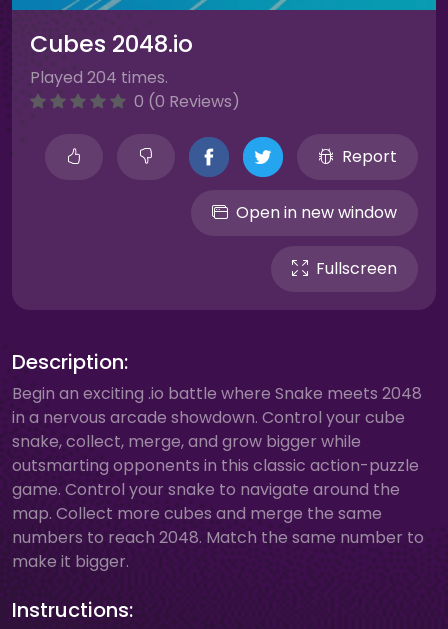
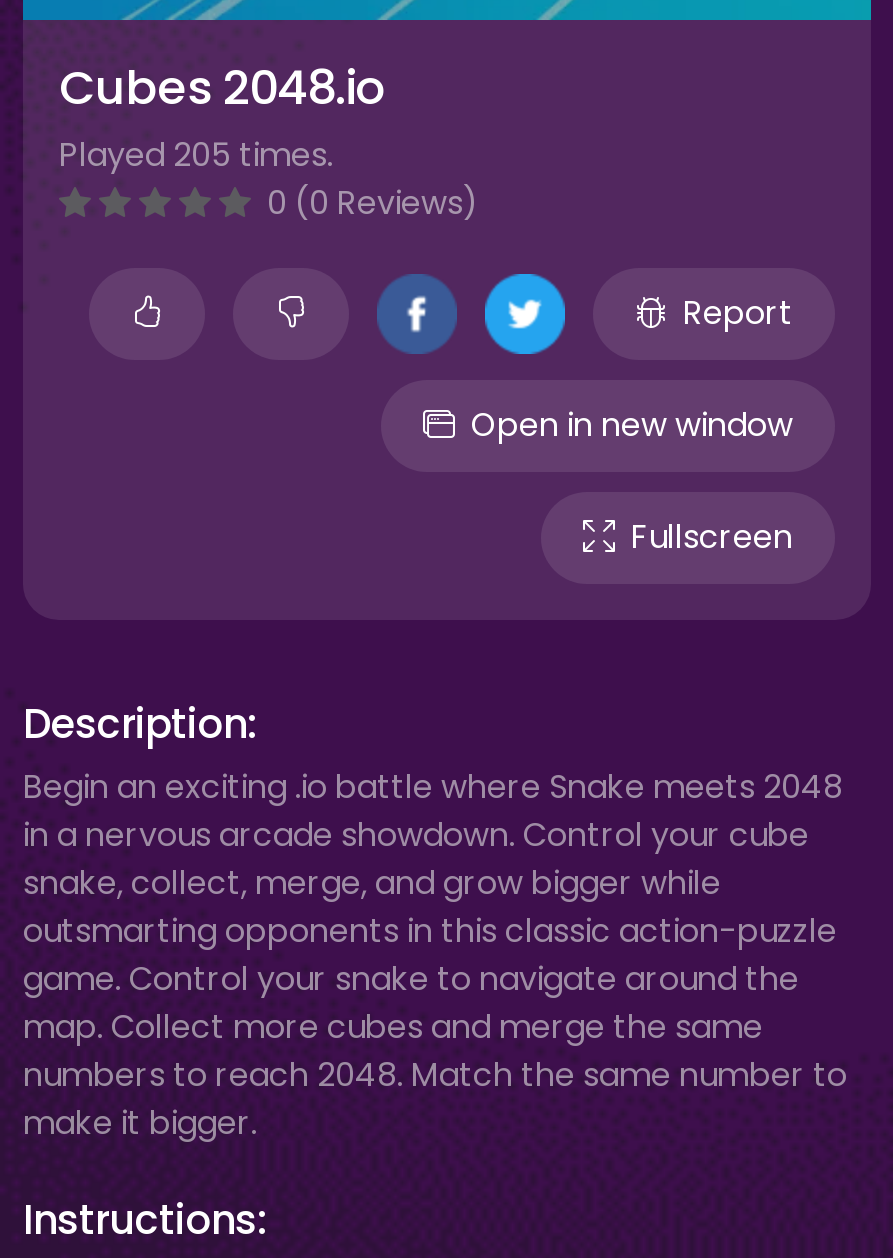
[30,66,168,89] Played 204 times. -> [59,132,333,178] Played 205 times.

